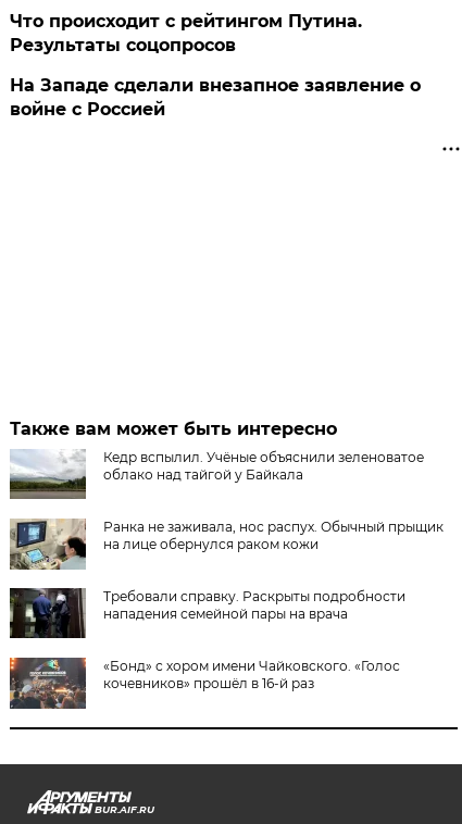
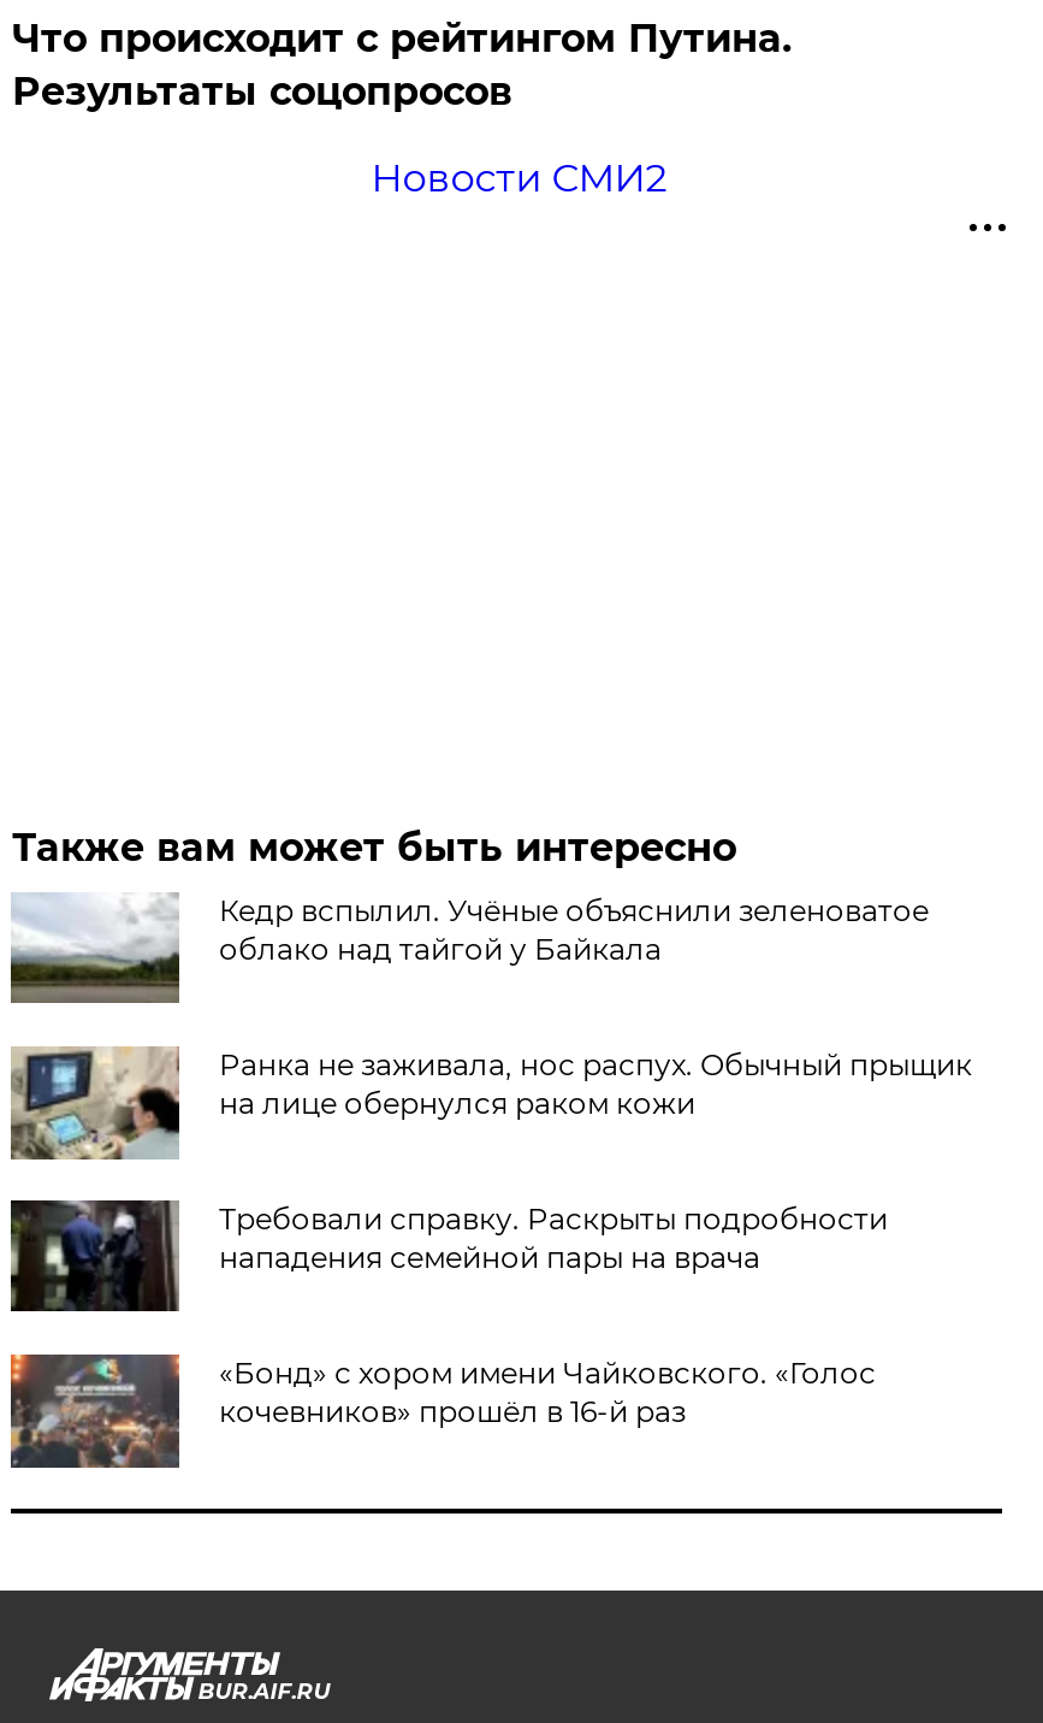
[10,75,421,119] На Западе сделали внезапное заявление о | войне с Россией -> [371,154,667,200] Новости СМИ2

